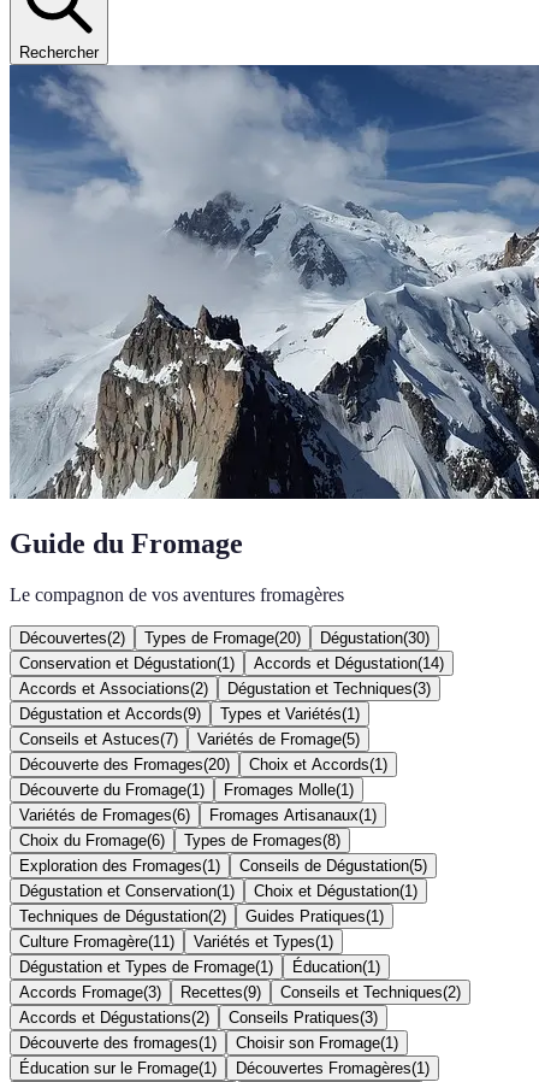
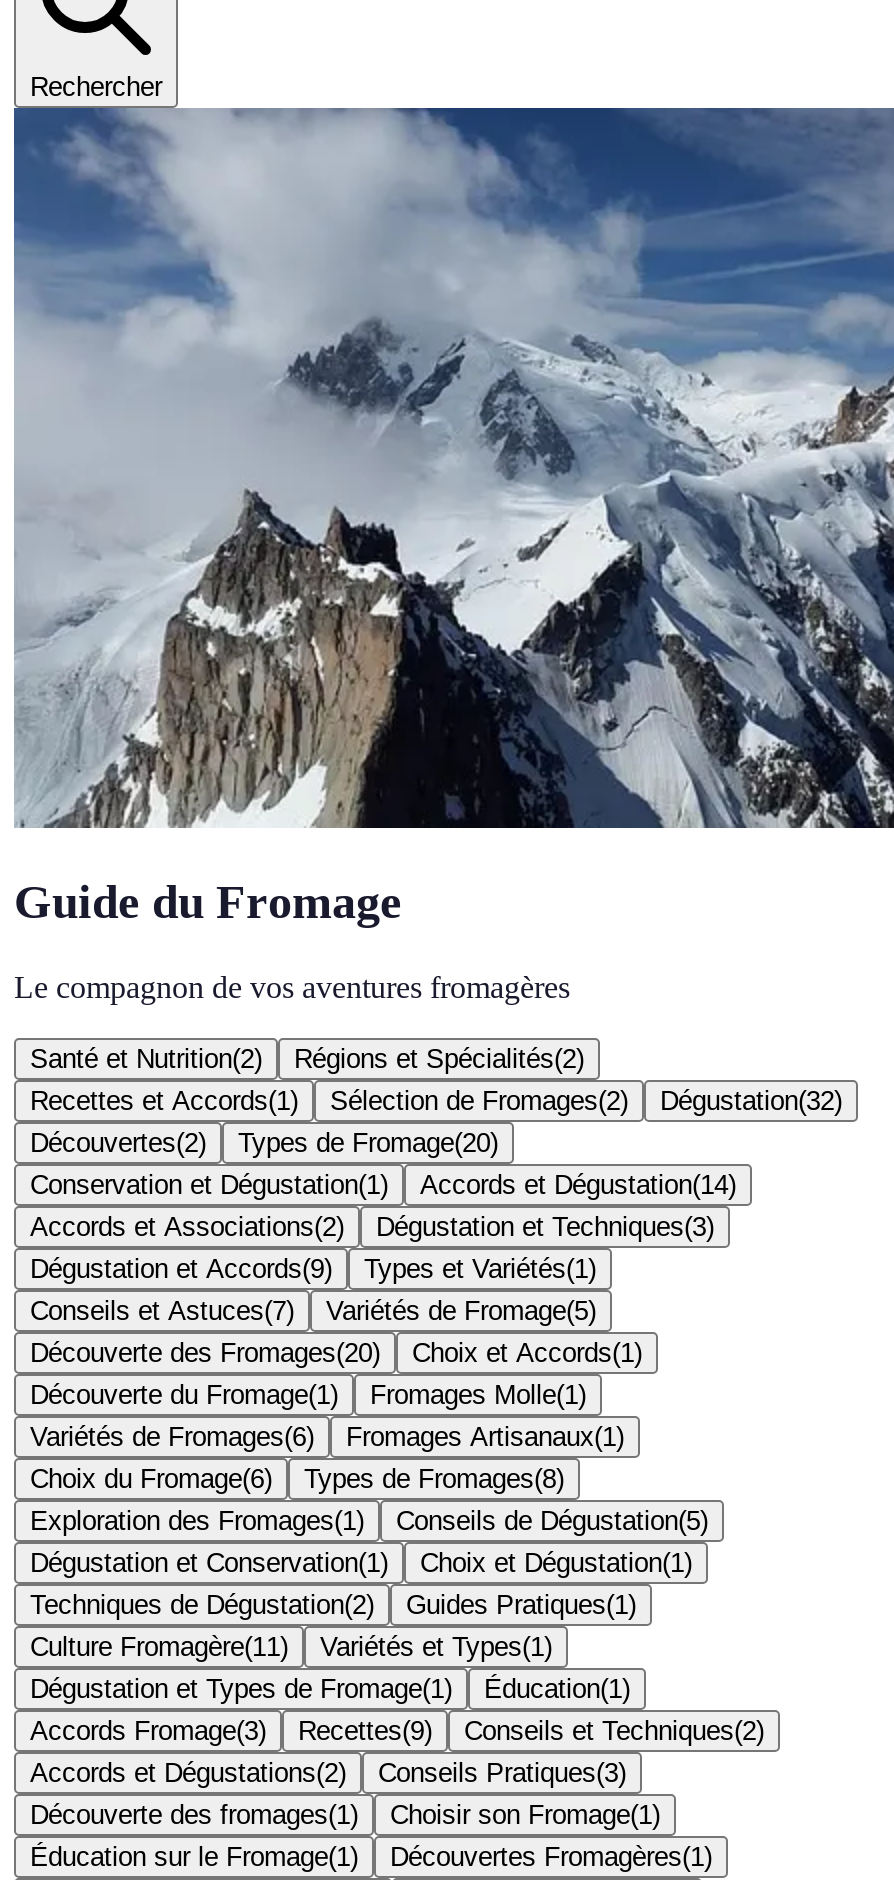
none -> [30,1044,842,1116] Santé et Nutrition(2) | Régions et Spécialités(2) | Recettes et Accords(1) | Sélection de Fromages(2) | Dégustation(32)
[320,629,430,647] Dégustation(30) -> none

